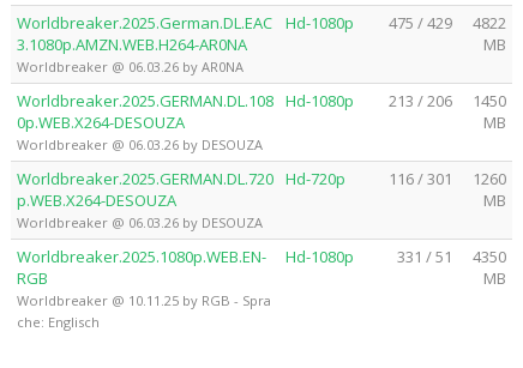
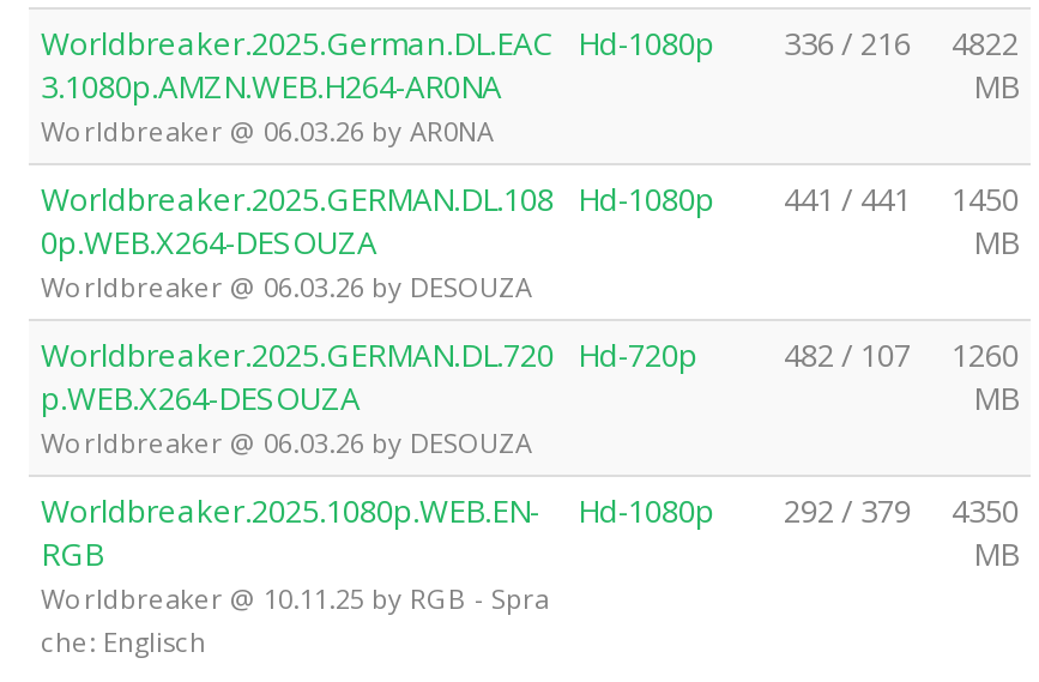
[17,12,506,34] Worldbreaker.2025.German.DL.EAC Hd-1080p 475 / 429 4822 -> [41,22,1019,65] Worldbreaker.2025.German.DL.EAC Hd-1080p 336 / 216 4822
[17,90,506,111] Worldbreaker.2025.GERMAN.DL.108 Hd-1080p 213 / 206 1450 -> [41,177,1019,221] Worldbreaker.2025.GERMAN.DL.108 Hd-1080p 441 / 441 1450
[17,168,506,189] Worldbreaker.2025.GERMAN.DL.720 Hd-720p 116 / 301 1260 -> [41,333,1019,376] Worldbreaker.2025.GERMAN.DL.720 Hd-720p 482 / 107 1260
[17,246,506,267] Worldbreaker.2025.1080p.WEB.EN- Hd-1080p 331 / 51 4350 -> [41,489,1019,532] Worldbreaker.2025.1080p.WEB.EN- Hd-1080p 292 / 379 4350

